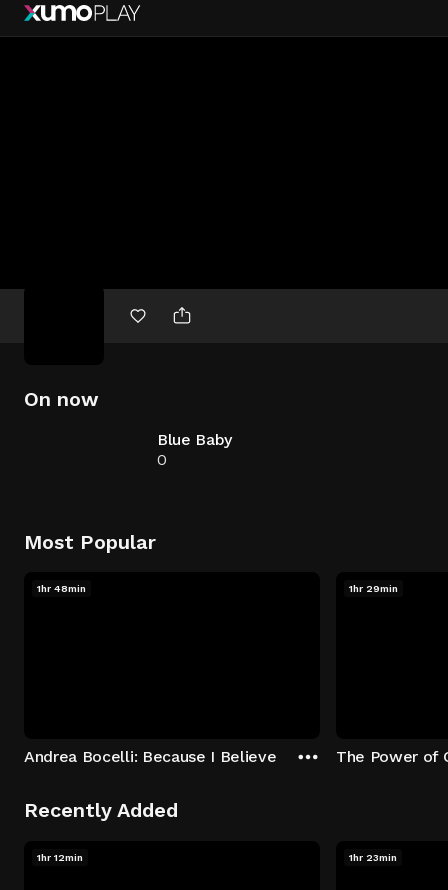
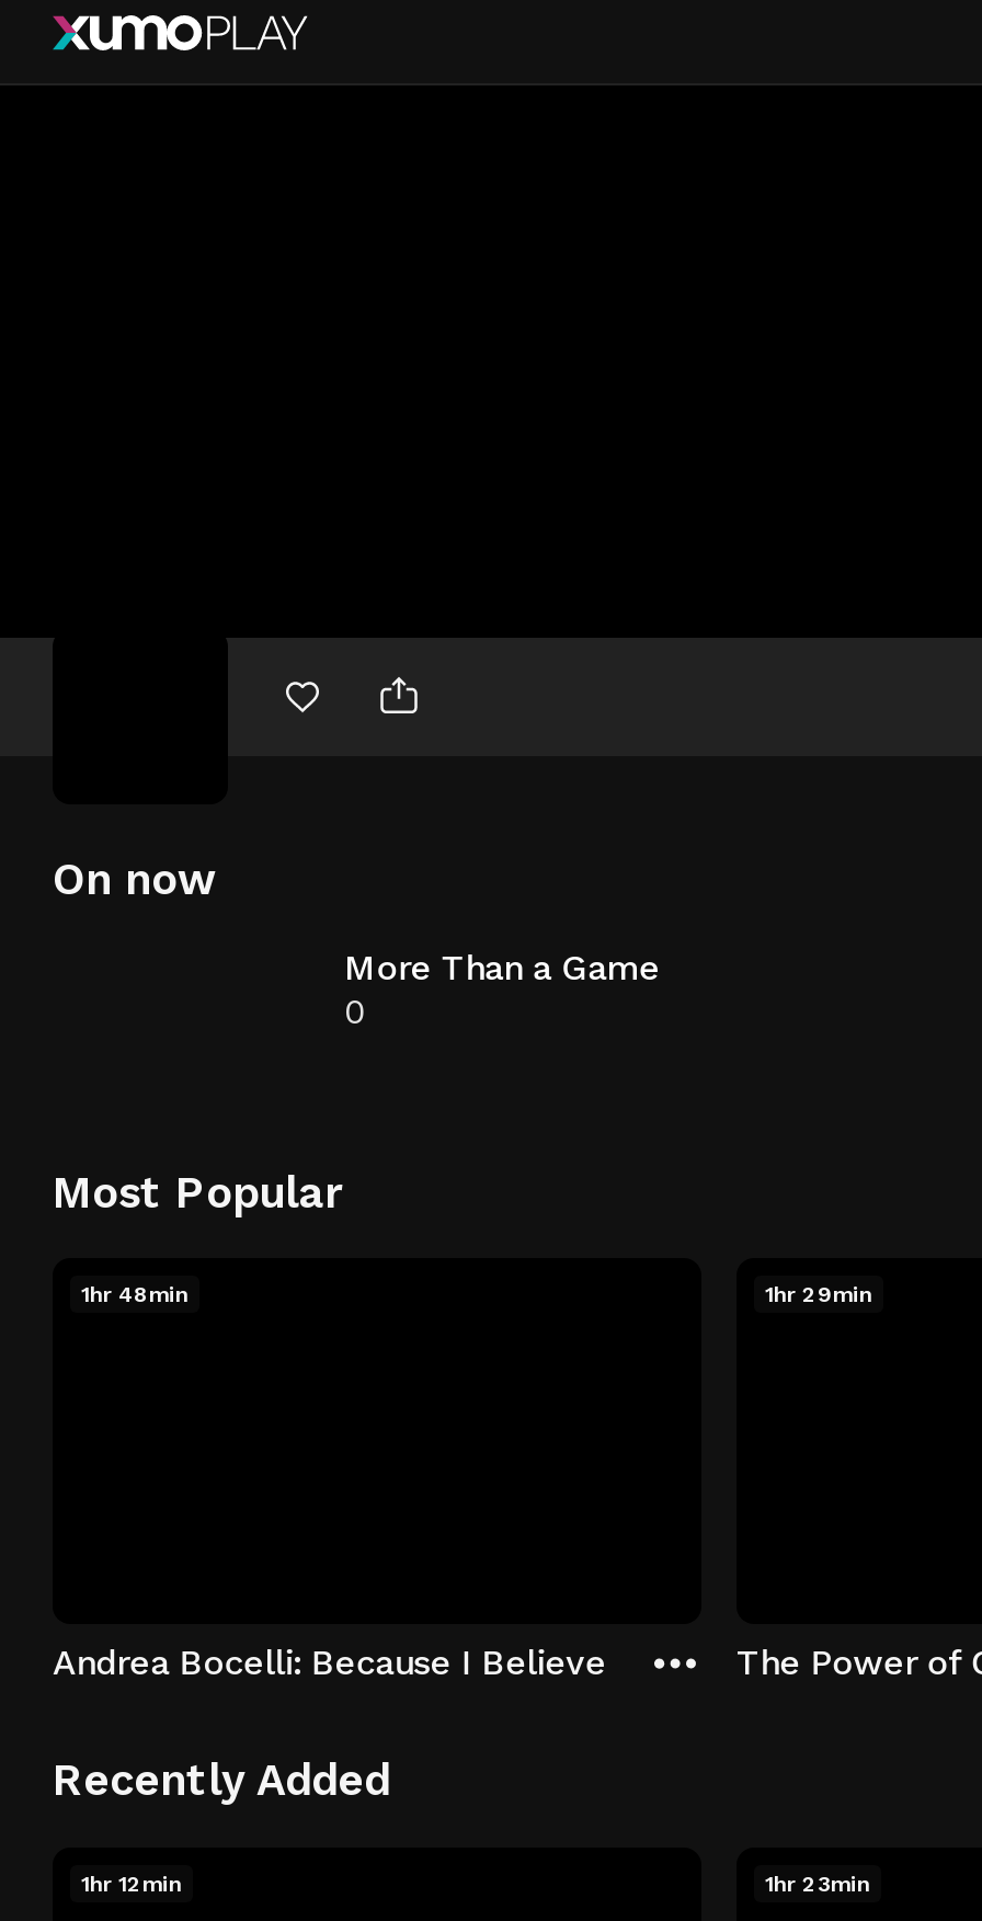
[157,430,232,449] Blue Baby -> [344,947,660,988] More Than a Game

